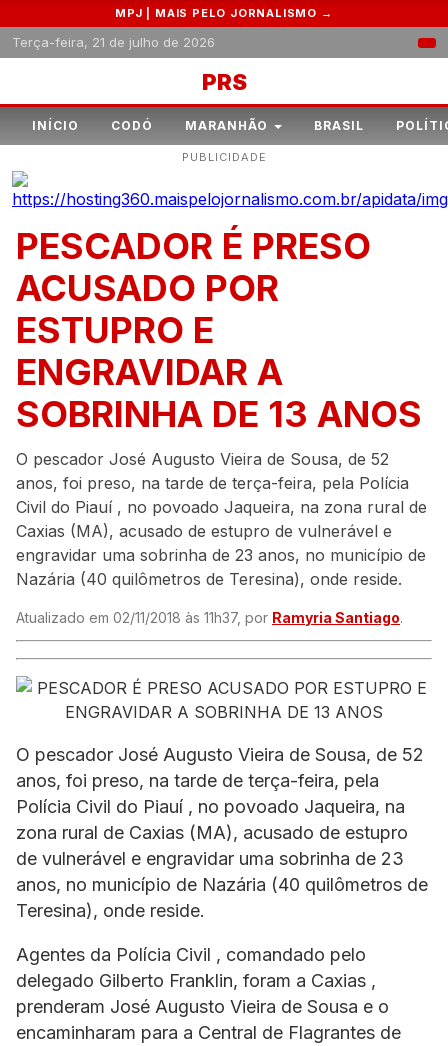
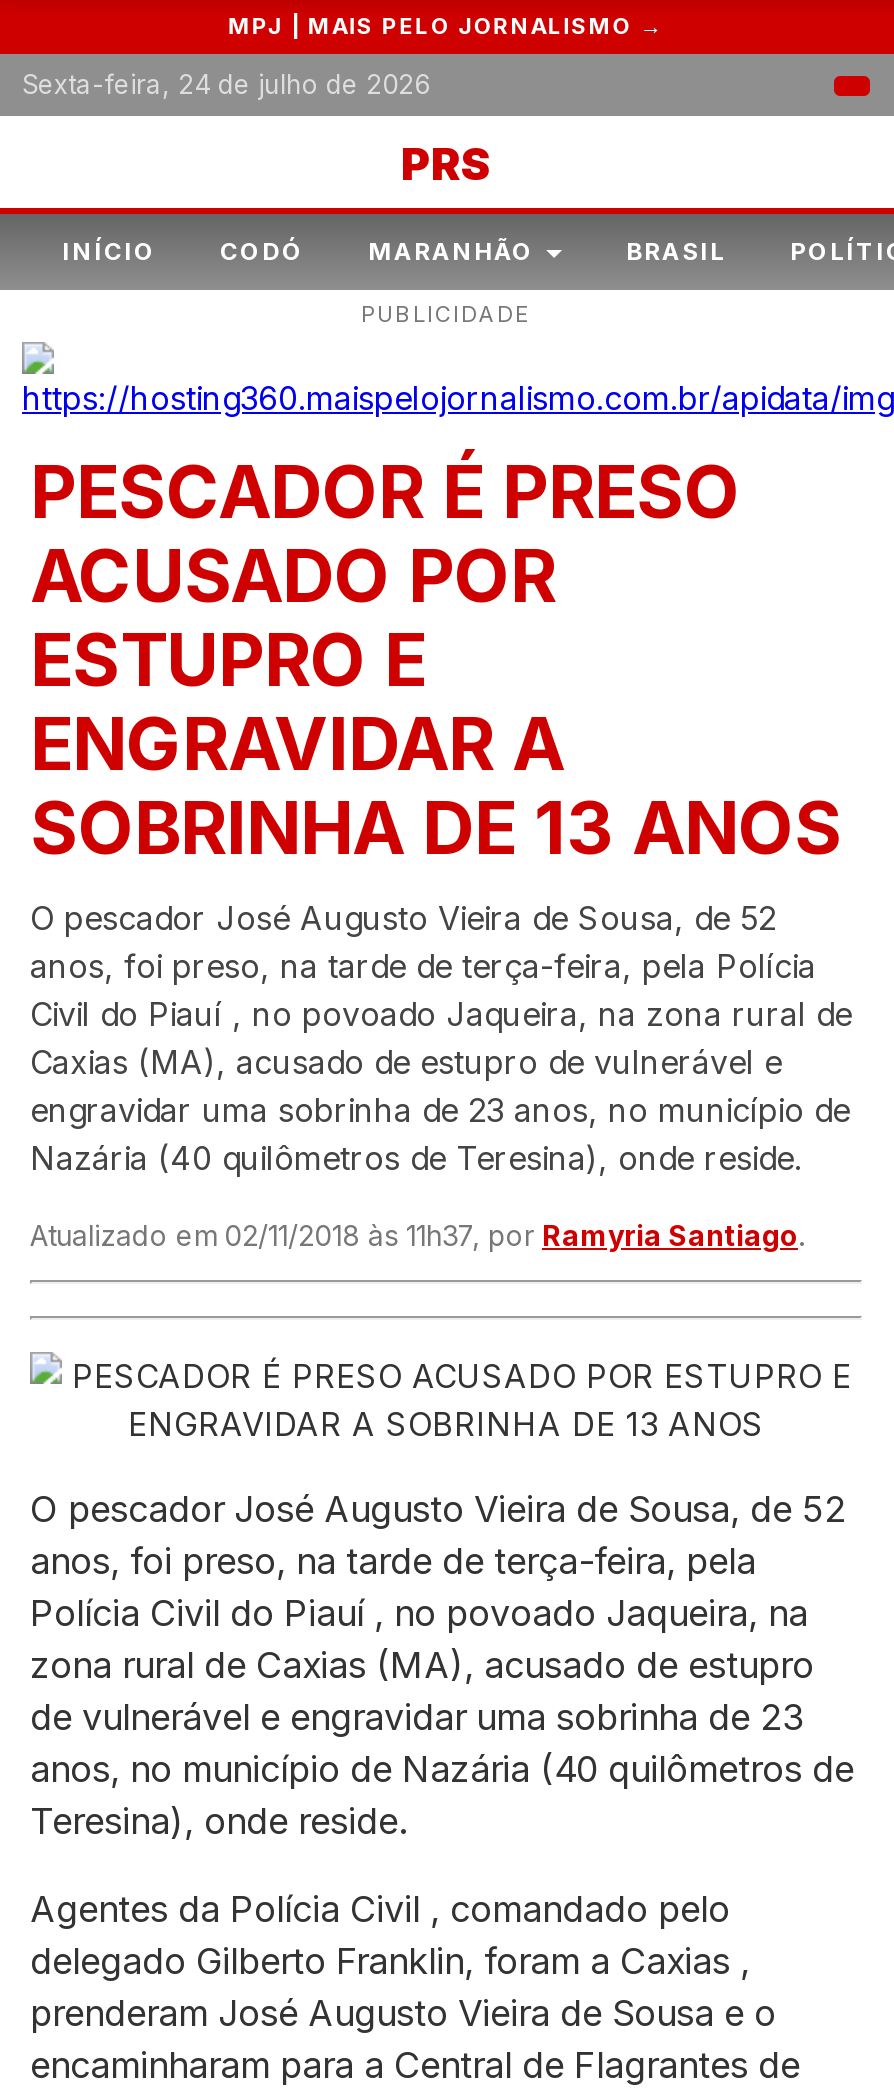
[12,34,215,50] Terça-feira, 21 de julho de 2026 -> [22,68,430,100] Sexta-feira, 24 de julho de 2026

